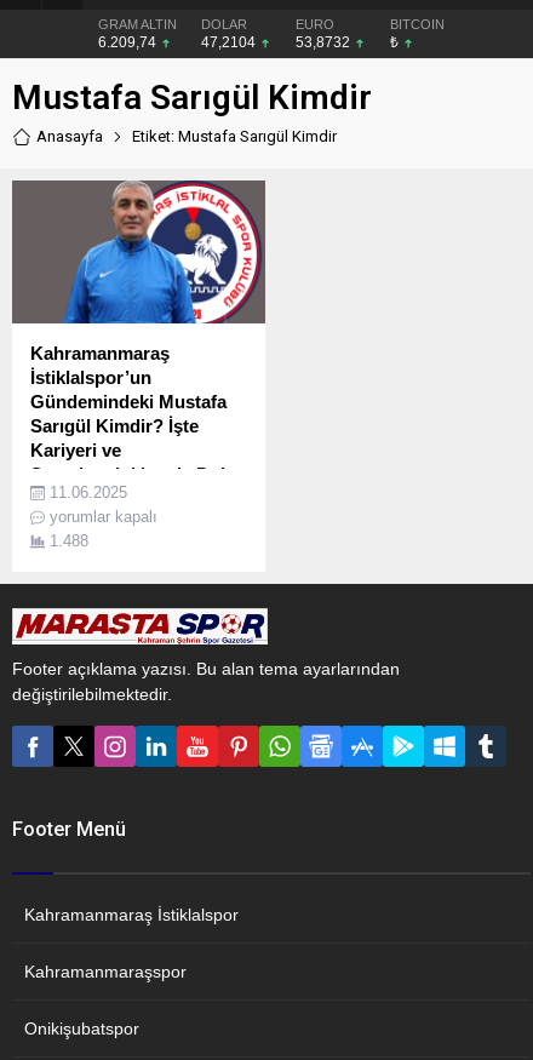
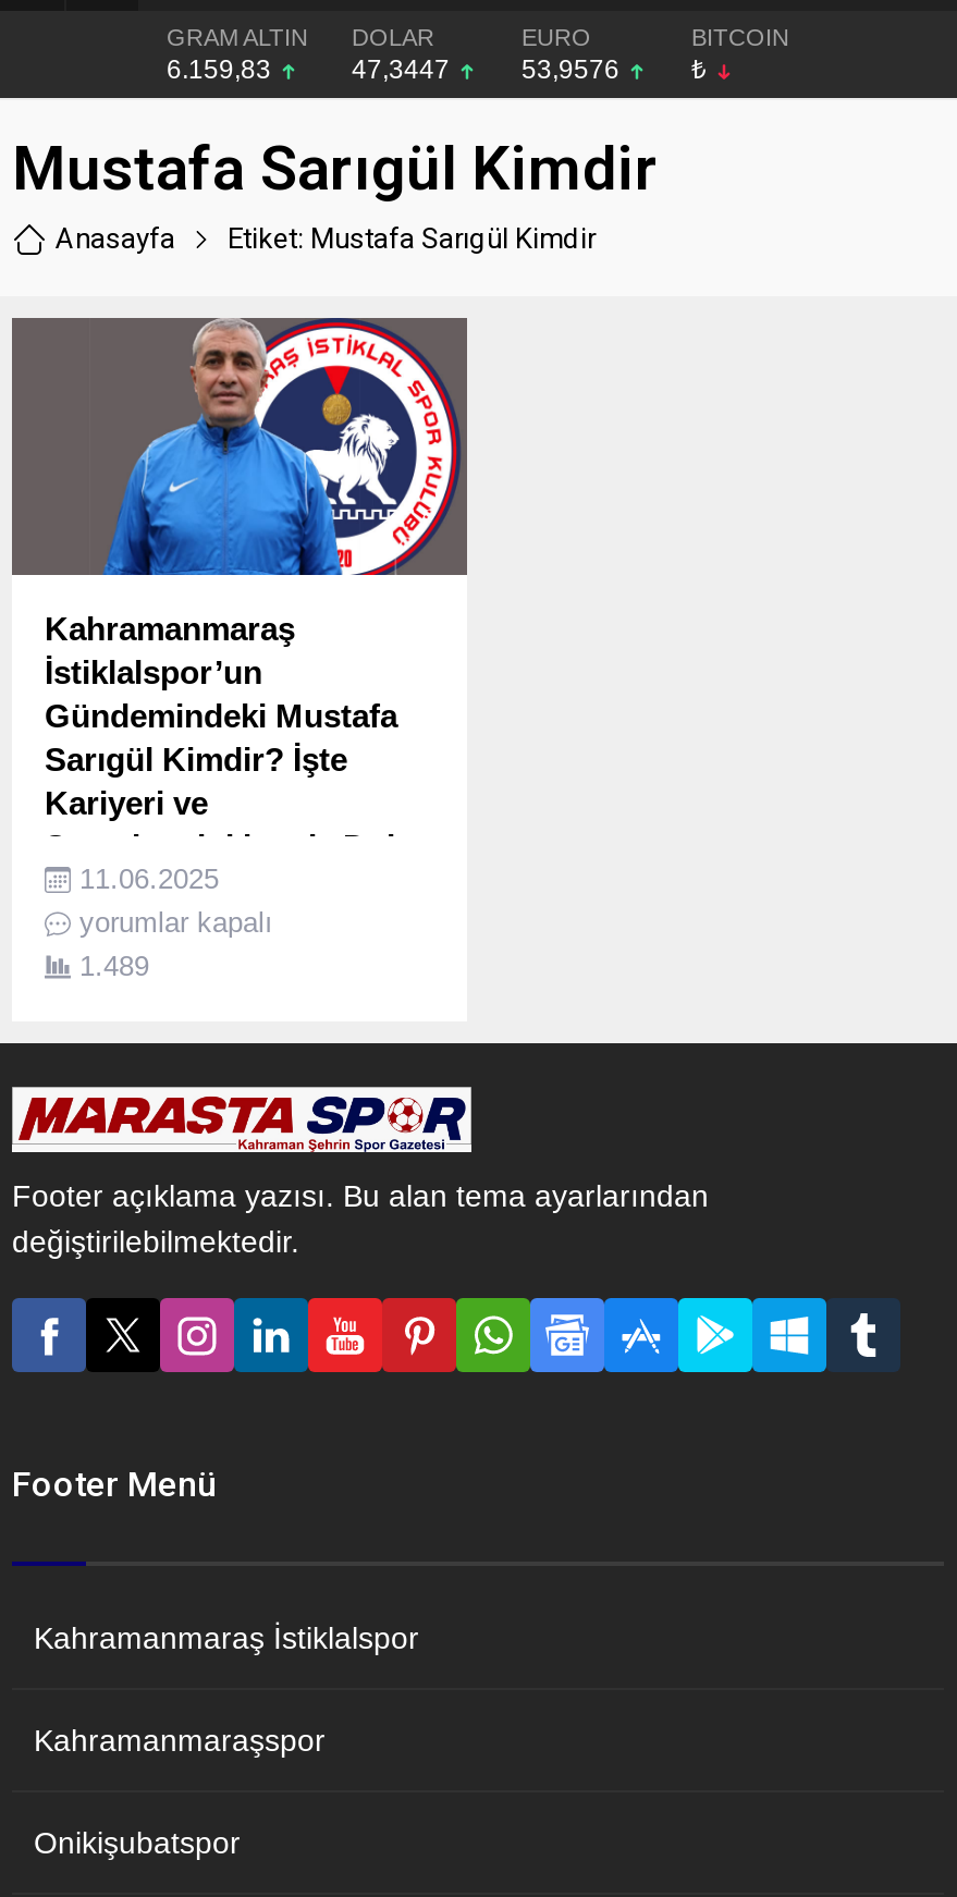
[98,34,160,51] 6.209,74 -> [167,54,278,85] 6.159,83
[201,34,259,51] 47,2104 -> [352,54,456,85] 47,3447
[296,34,354,51] 53,8732 -> [522,54,626,85] 53,9576
[50,531,88,550] 1.488 -> [79,949,149,981] 1.489

